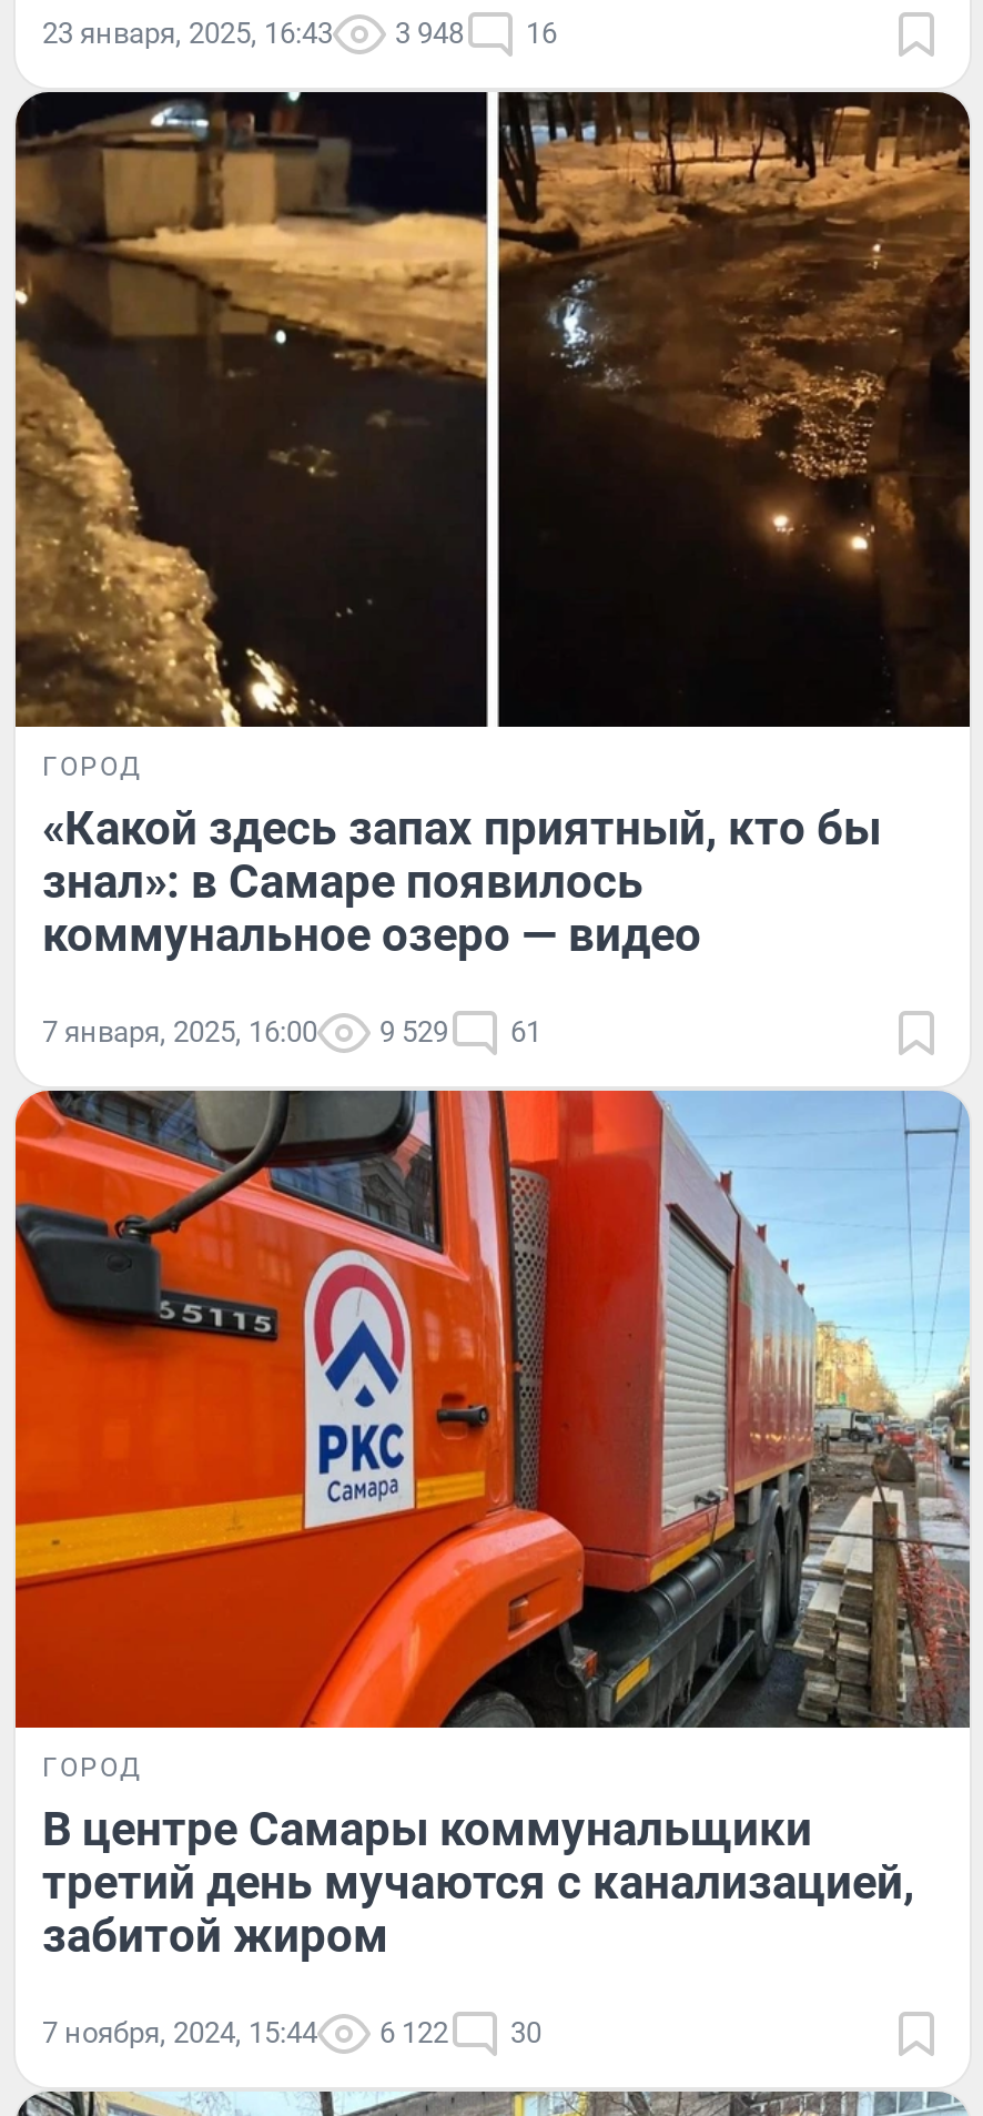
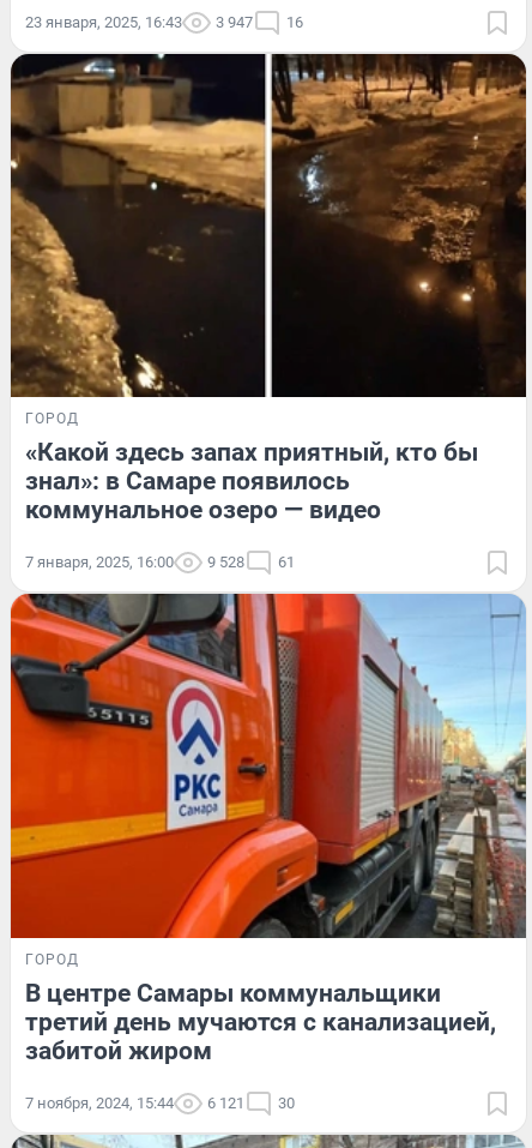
[42,16,557,49] 23 января, 2025, 16:43 3 948 16 -> [25,13,303,31] 23 января, 2025, 16:43 3 947 16
[42,1016,541,1049] 7 января, 2025, 16:00 9 529 61 -> [25,553,295,571] 7 января, 2025, 16:00 9 528 61
[42,2016,541,2049] 7 ноября, 2024, 15:44 6 122 30 -> [25,1094,295,1112] 7 ноября, 2024, 15:44 6 121 30

